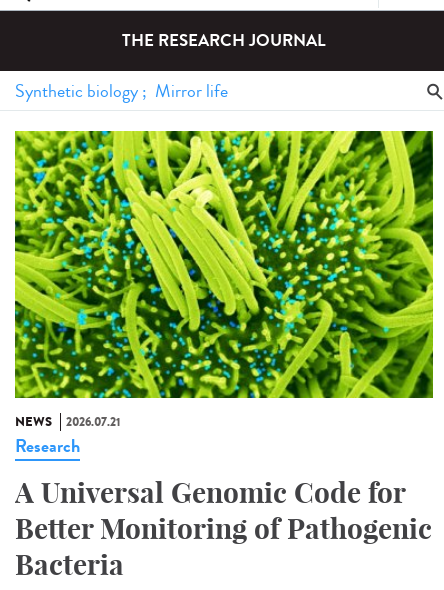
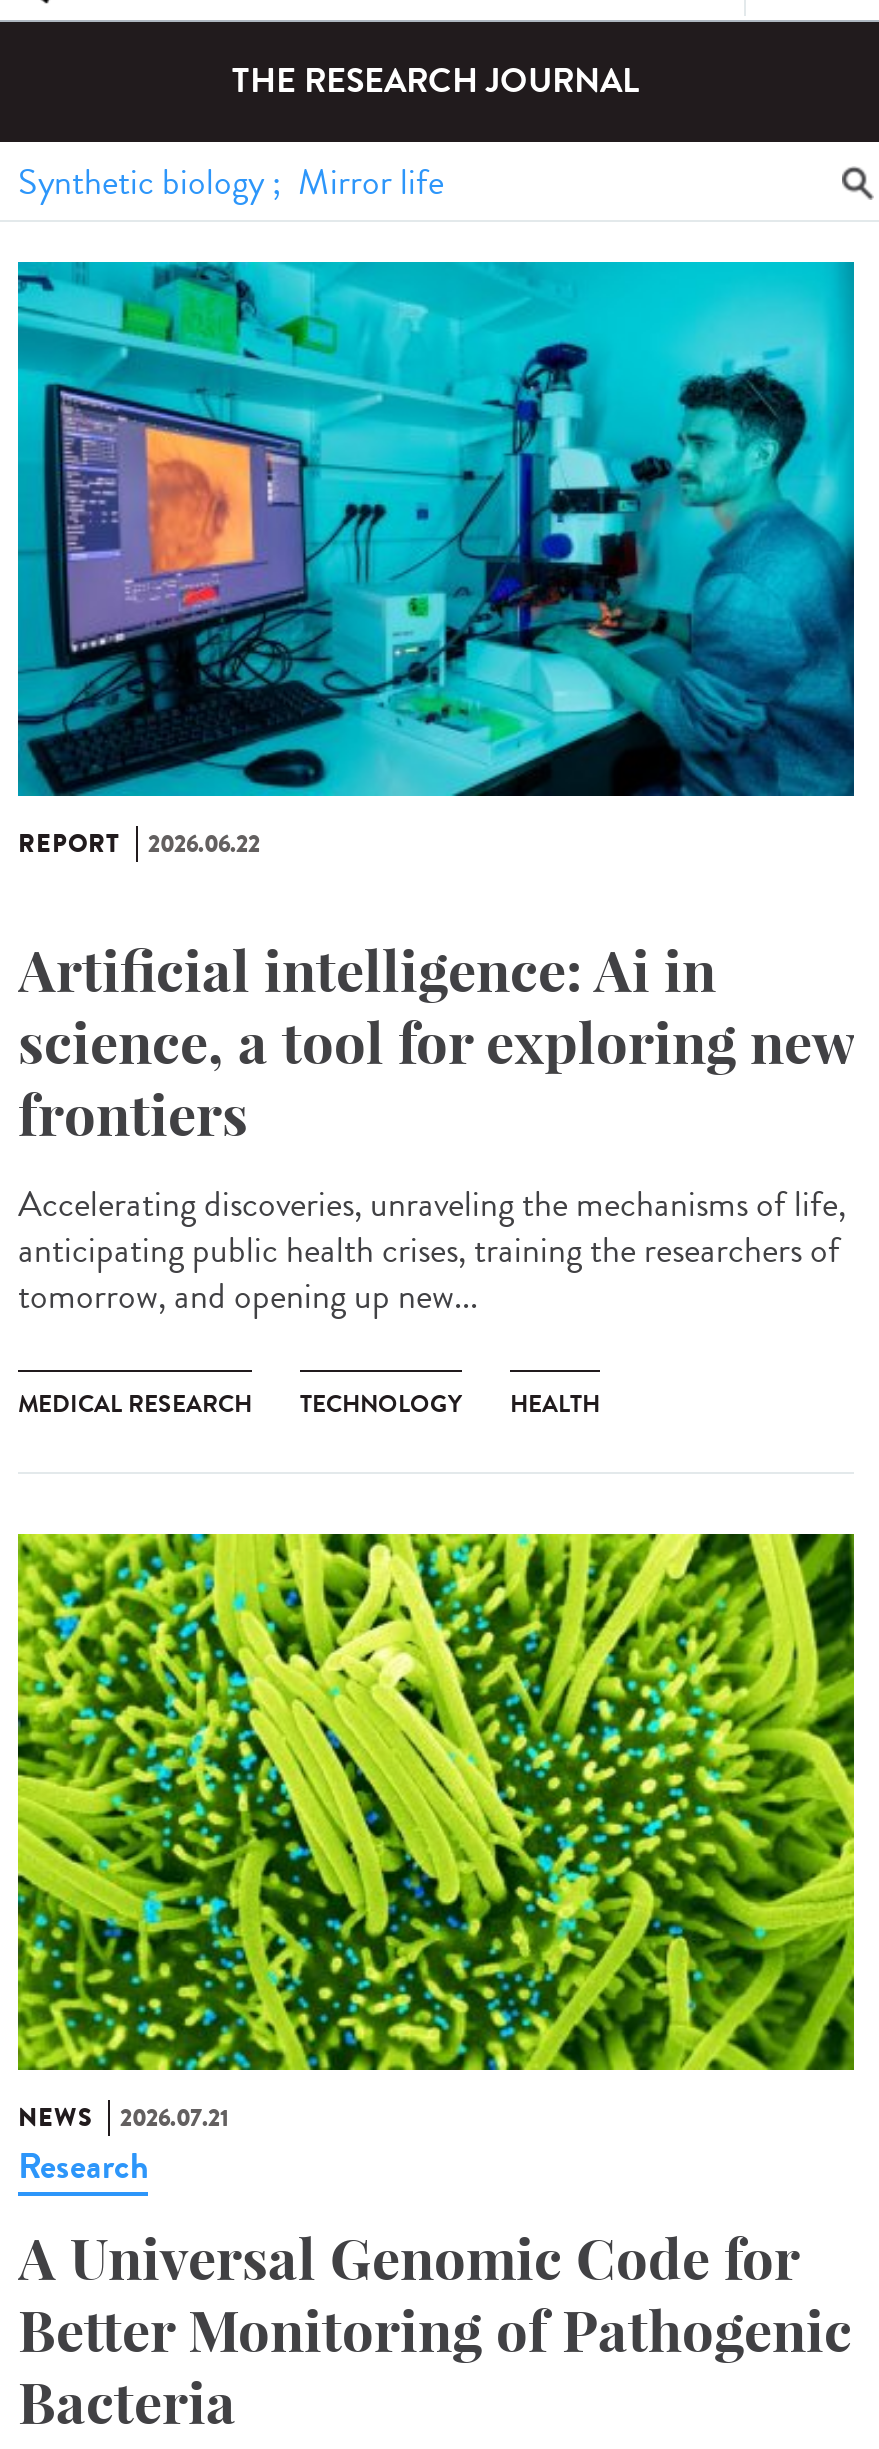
none -> [16,260,856,1422] [image] | REPORT | 2026.06.22 | Artificial intelligence: Ai in | science, a tool for exploring new | frontiers | Accelerating discoveries, unraveling the mechanisms of life, | anticipating public health crises, training the researchers of | tomorrow, and opening up new... | MEDICAL RESEARCH | TECHNOLOGY | HEALTH

